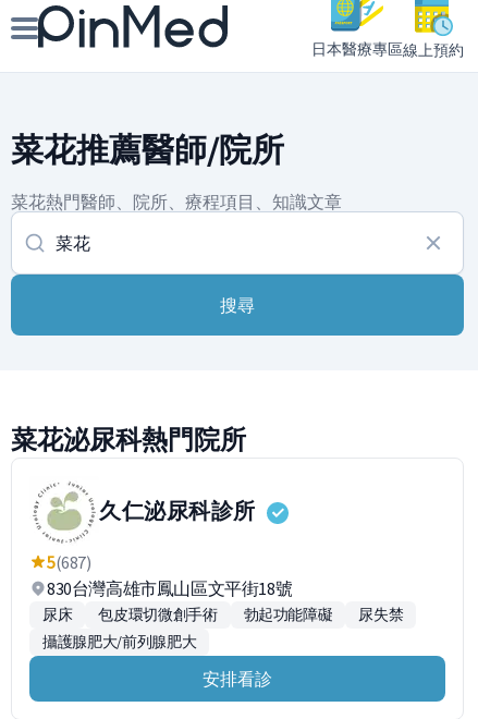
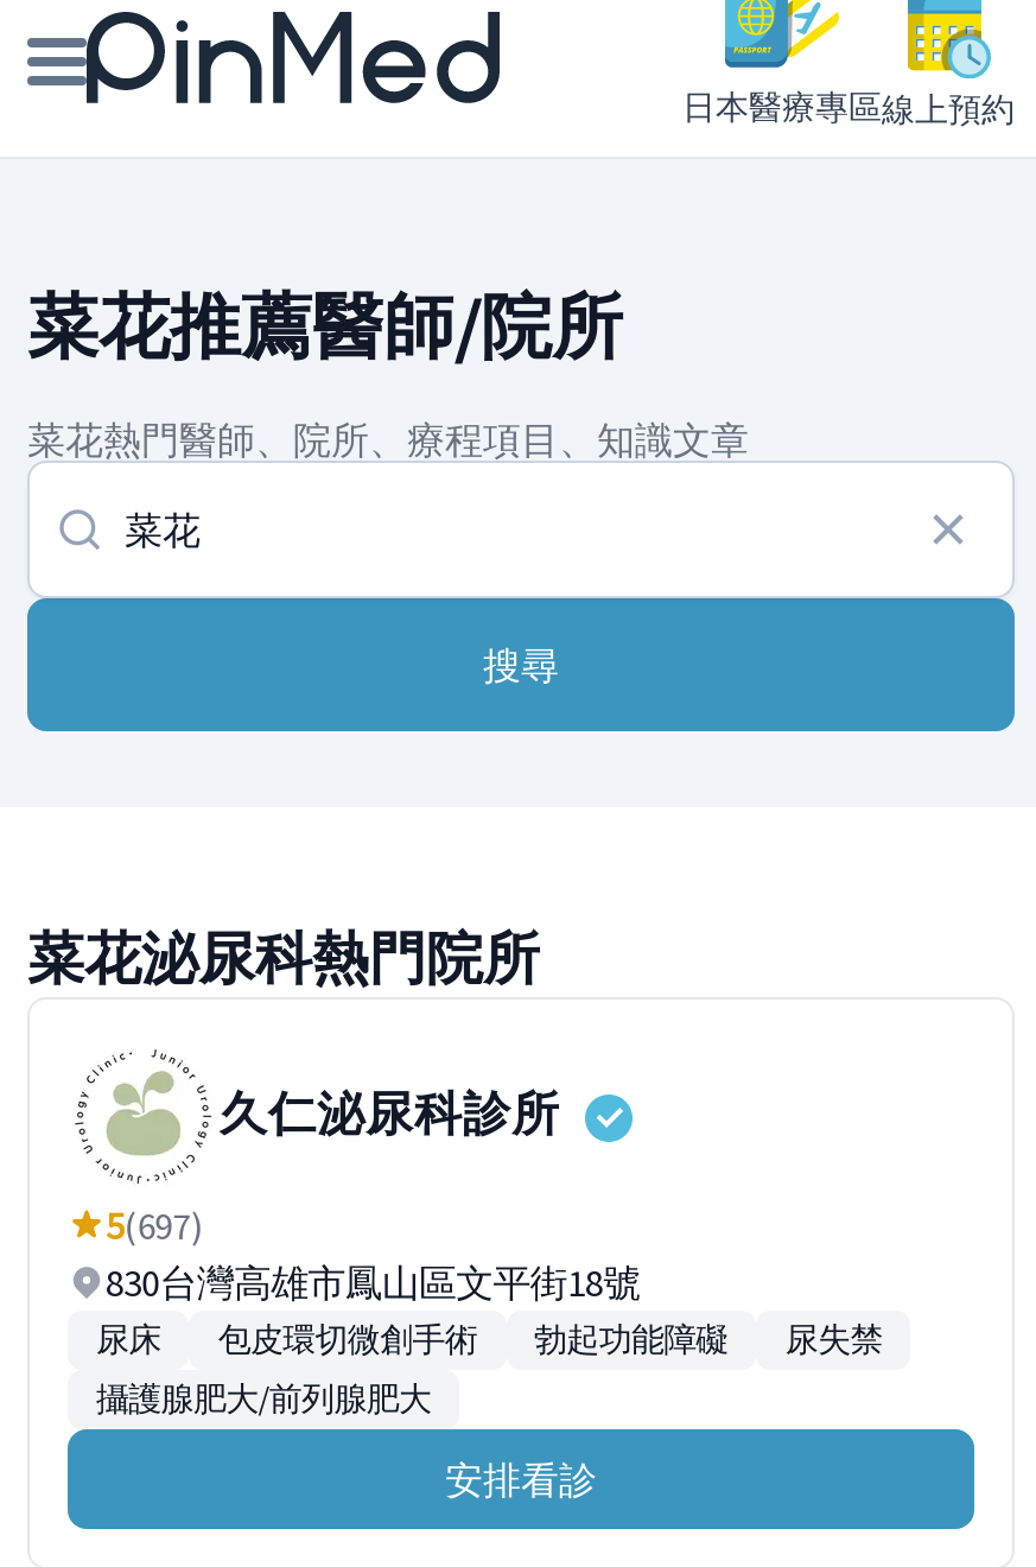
[47,551,91,573] 5(687) -> [106,1202,202,1249] 5(697)

